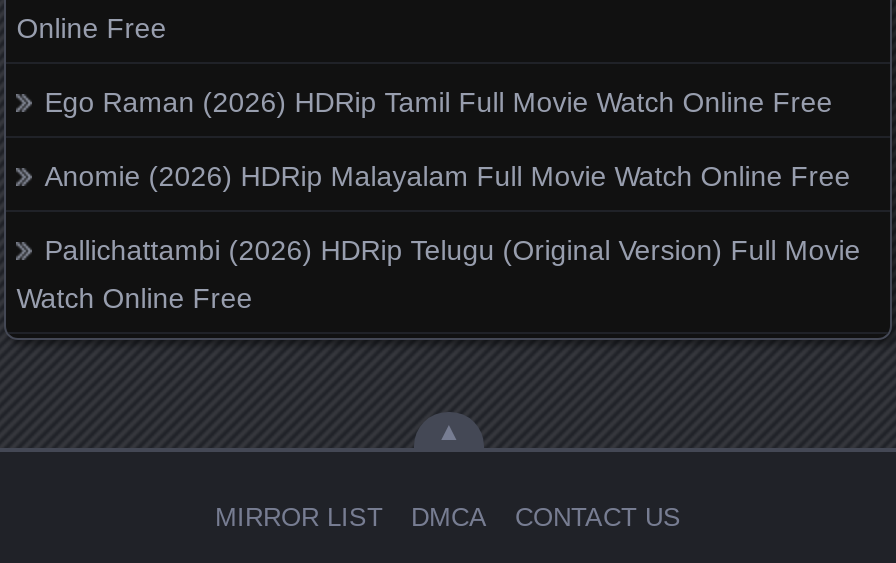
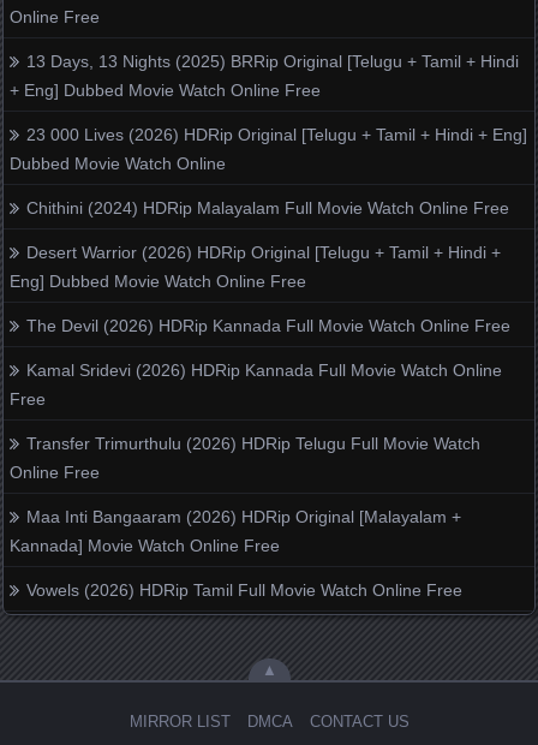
[16,85,860,313] Ego Raman (2026) HDRip Tamil Full Movie Watch Online Free | Anomie (2026) HDRip Malayalam Full Movie Watch Online Free | Pallichattambi (2026) HDRip Telugu (Original Version) Full Movie | Watch Online Free -> [10,51,527,599] 13 Days, 13 Nights (2025) BRRip Original [Telugu + Tamil + Hindi | + Eng] Dubbed Movie Watch Online Free | 23 000 Lives (2026) HDRip Original [Telugu + Tamil + Hindi + Eng] | Dubbed Movie Watch Online | Chithini (2024) HDRip Malayalam Full Movie Watch Online Free | Desert Warrior (2026) HDRip Original [Telugu + Tamil + Hindi + | Eng] Dubbed Movie Watch Online Free | The Devil (2026) HDRip Kannada Full Movie Watch Online Free | Kamal Sridevi (2026) HDRip Kannada Full Movie Watch Online | Free | Transfer Trimurthulu (2026) HDRip Telugu Full Movie Watch | Online Free | Maa Inti Bangaaram (2026) HDRip Original [Malayalam + | Kannada] Movie Watch Online Free | Vowels (2026) HDRip Tamil Full Movie Watch Online Free

